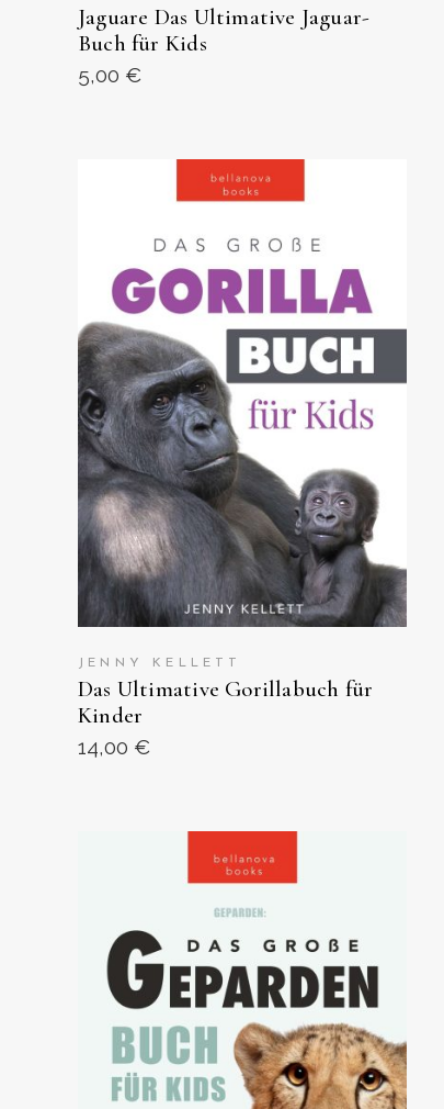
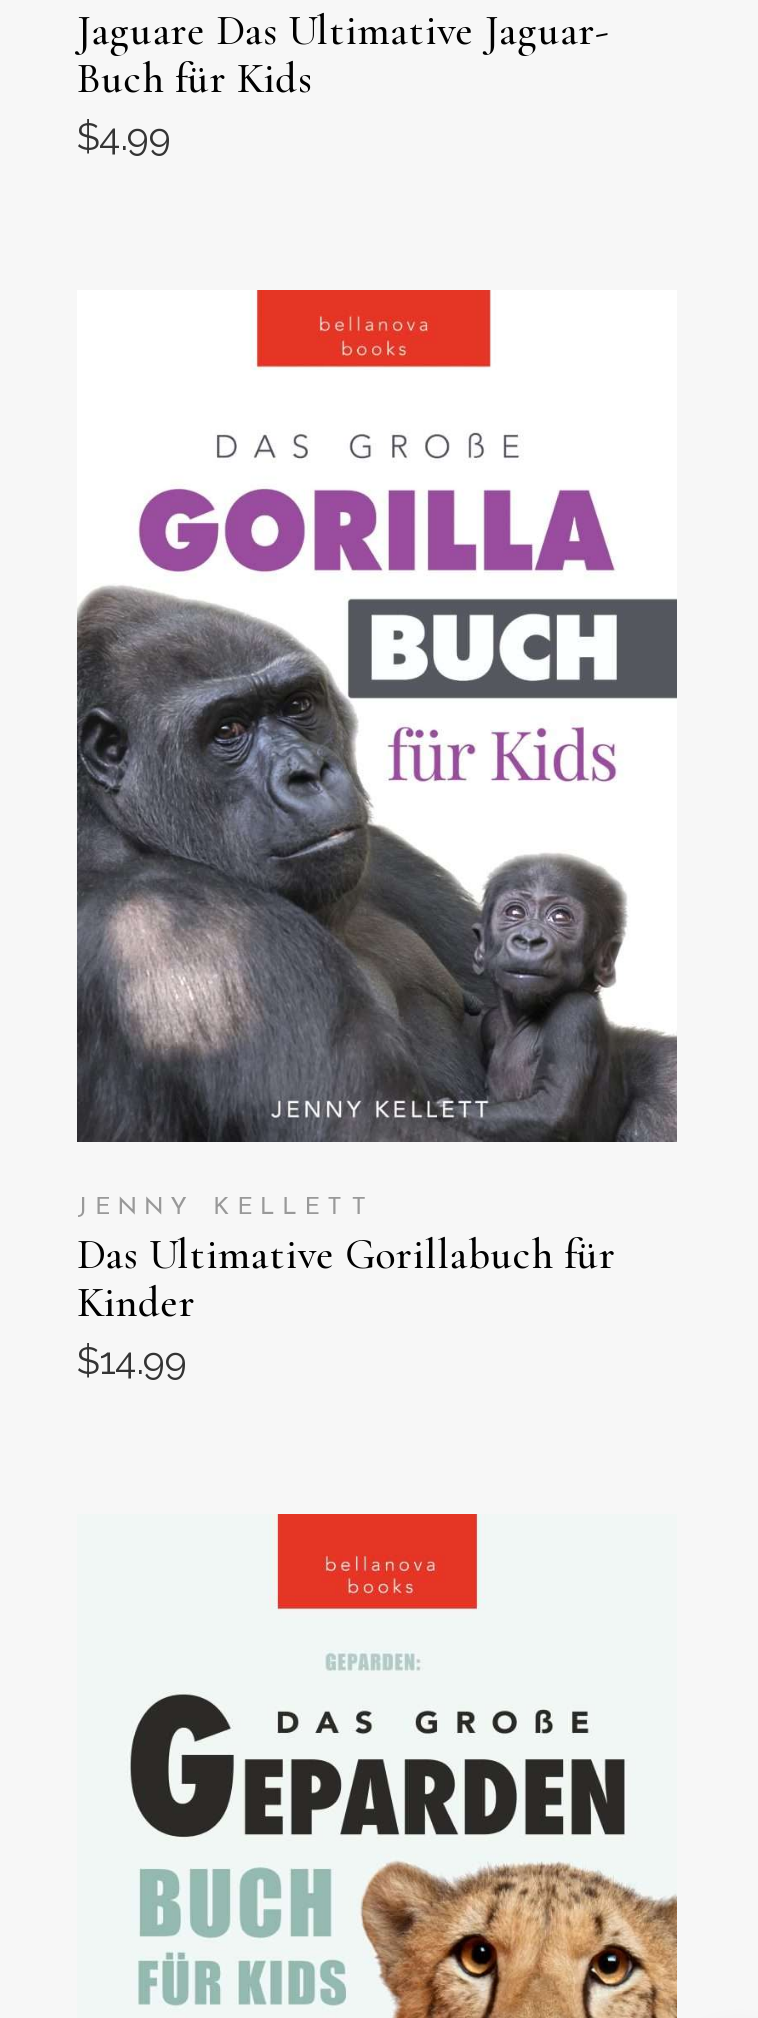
[78,62,141,86] 5,00 € -> [77,113,171,157] $4.99
[78,735,150,759] 14,00 € -> [77,1338,187,1382] $14.99

